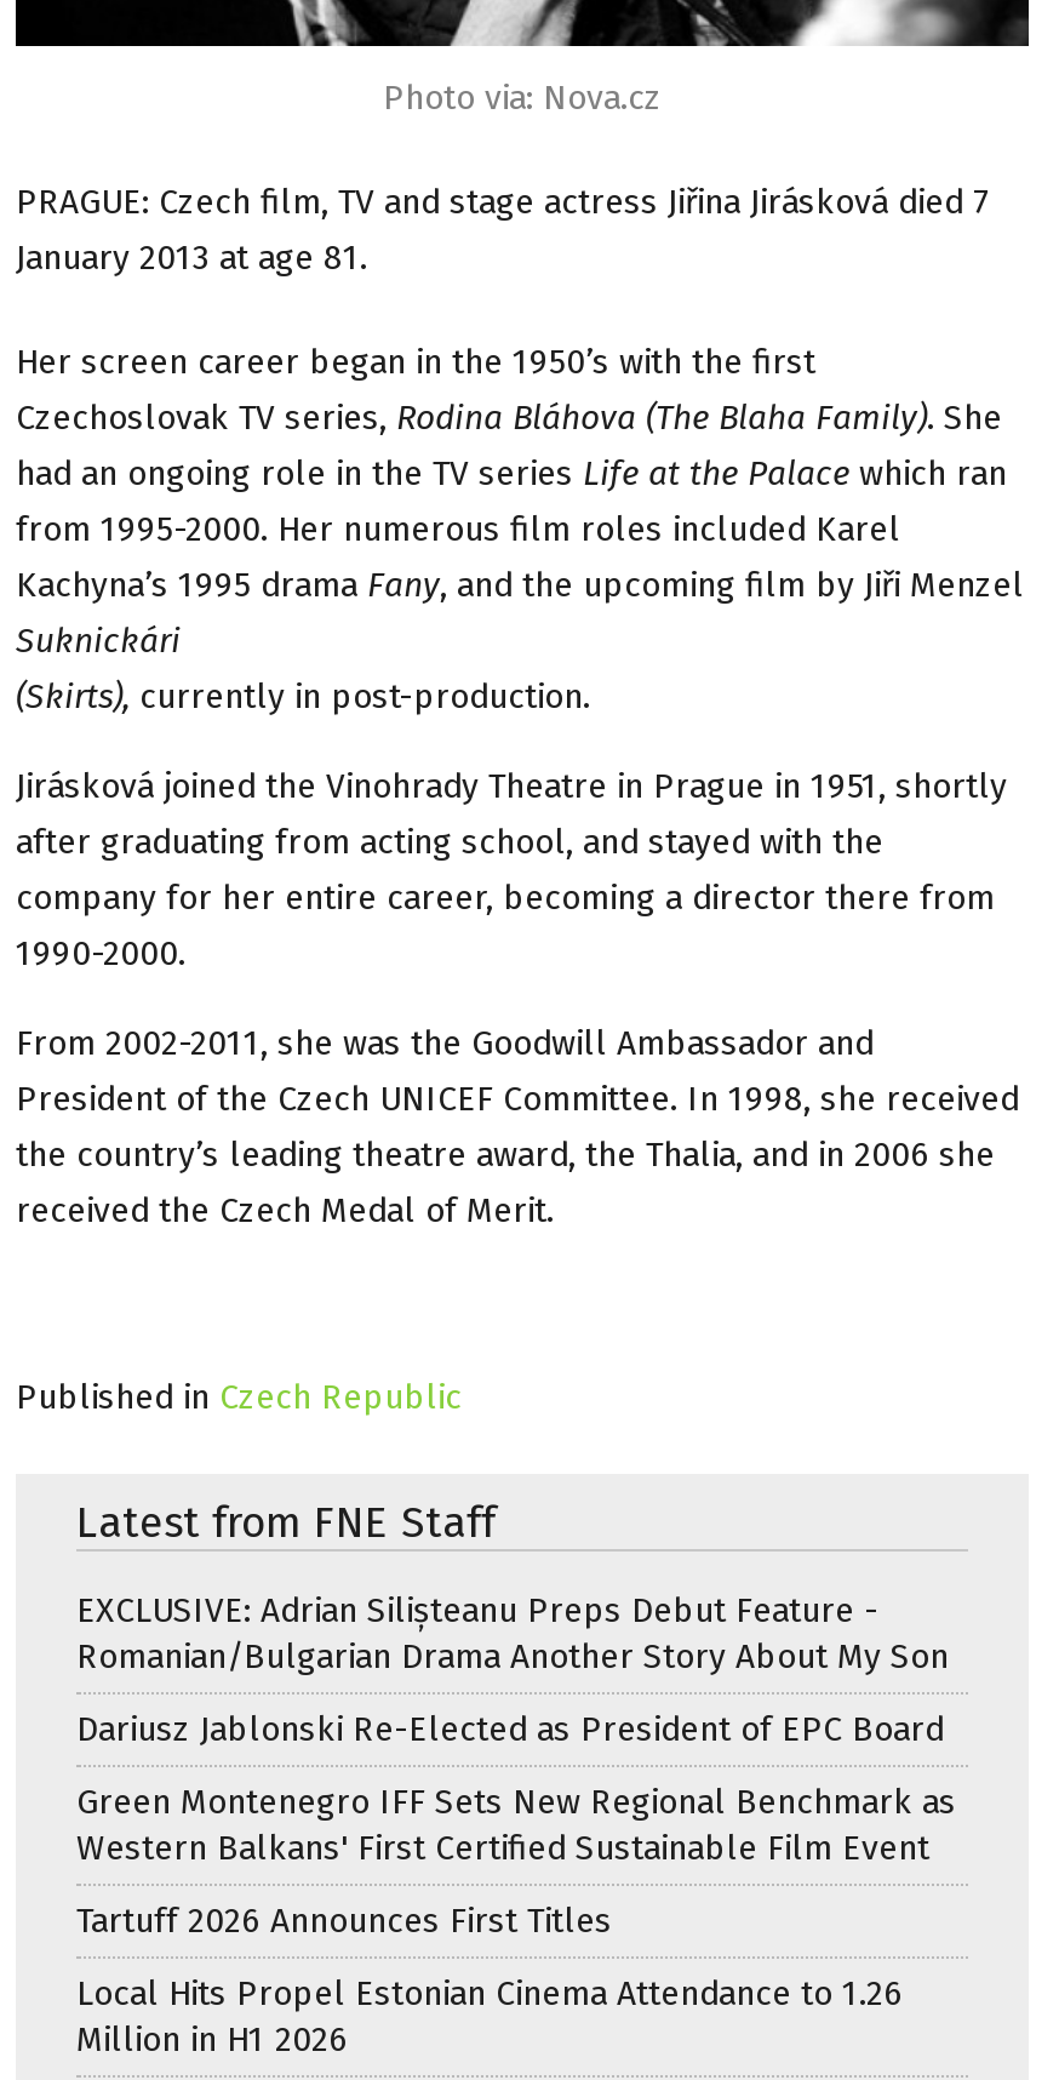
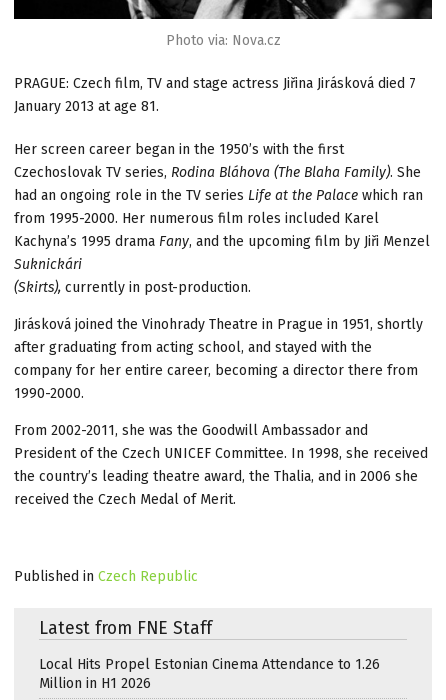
[76,1591,956,1943] EXCLUSIVE: Adrian Silișteanu Preps Debut Feature - | Romanian/Bulgarian Drama Another Story About My Son | Dariusz Jablonski Re-Elected as President of EPC Board | Green Montenegro IFF Sets New Regional Benchmark as | Western Balkans' First Certified Sustainable Film Event | Tartuff 2026 Announces First Titles -> none

